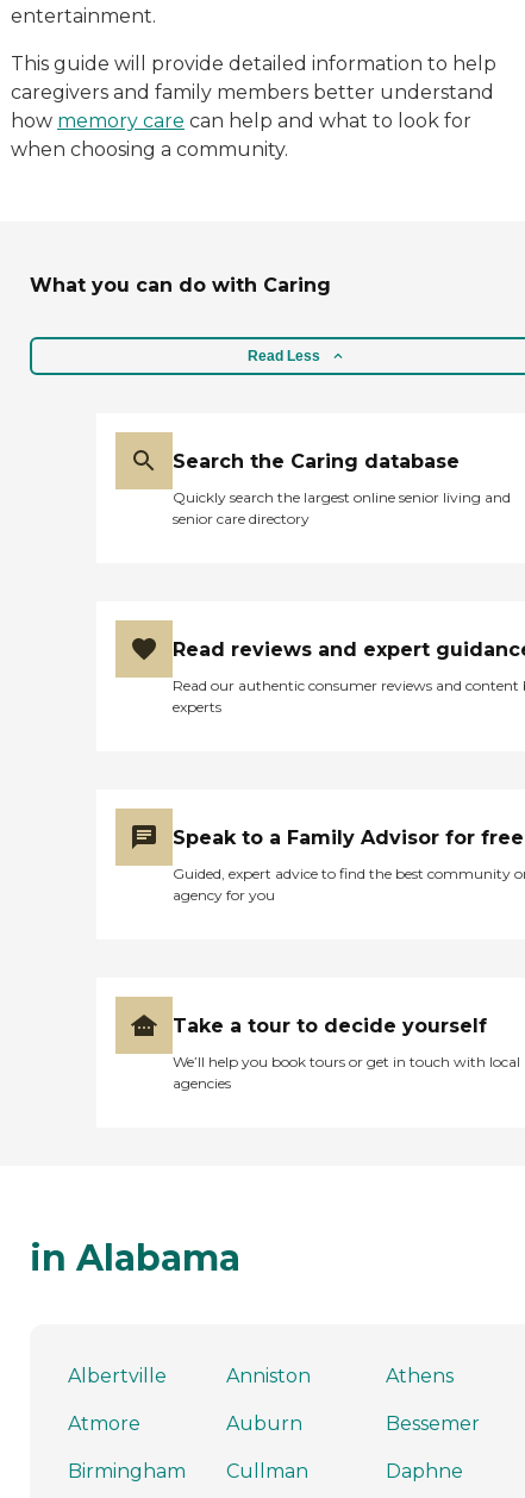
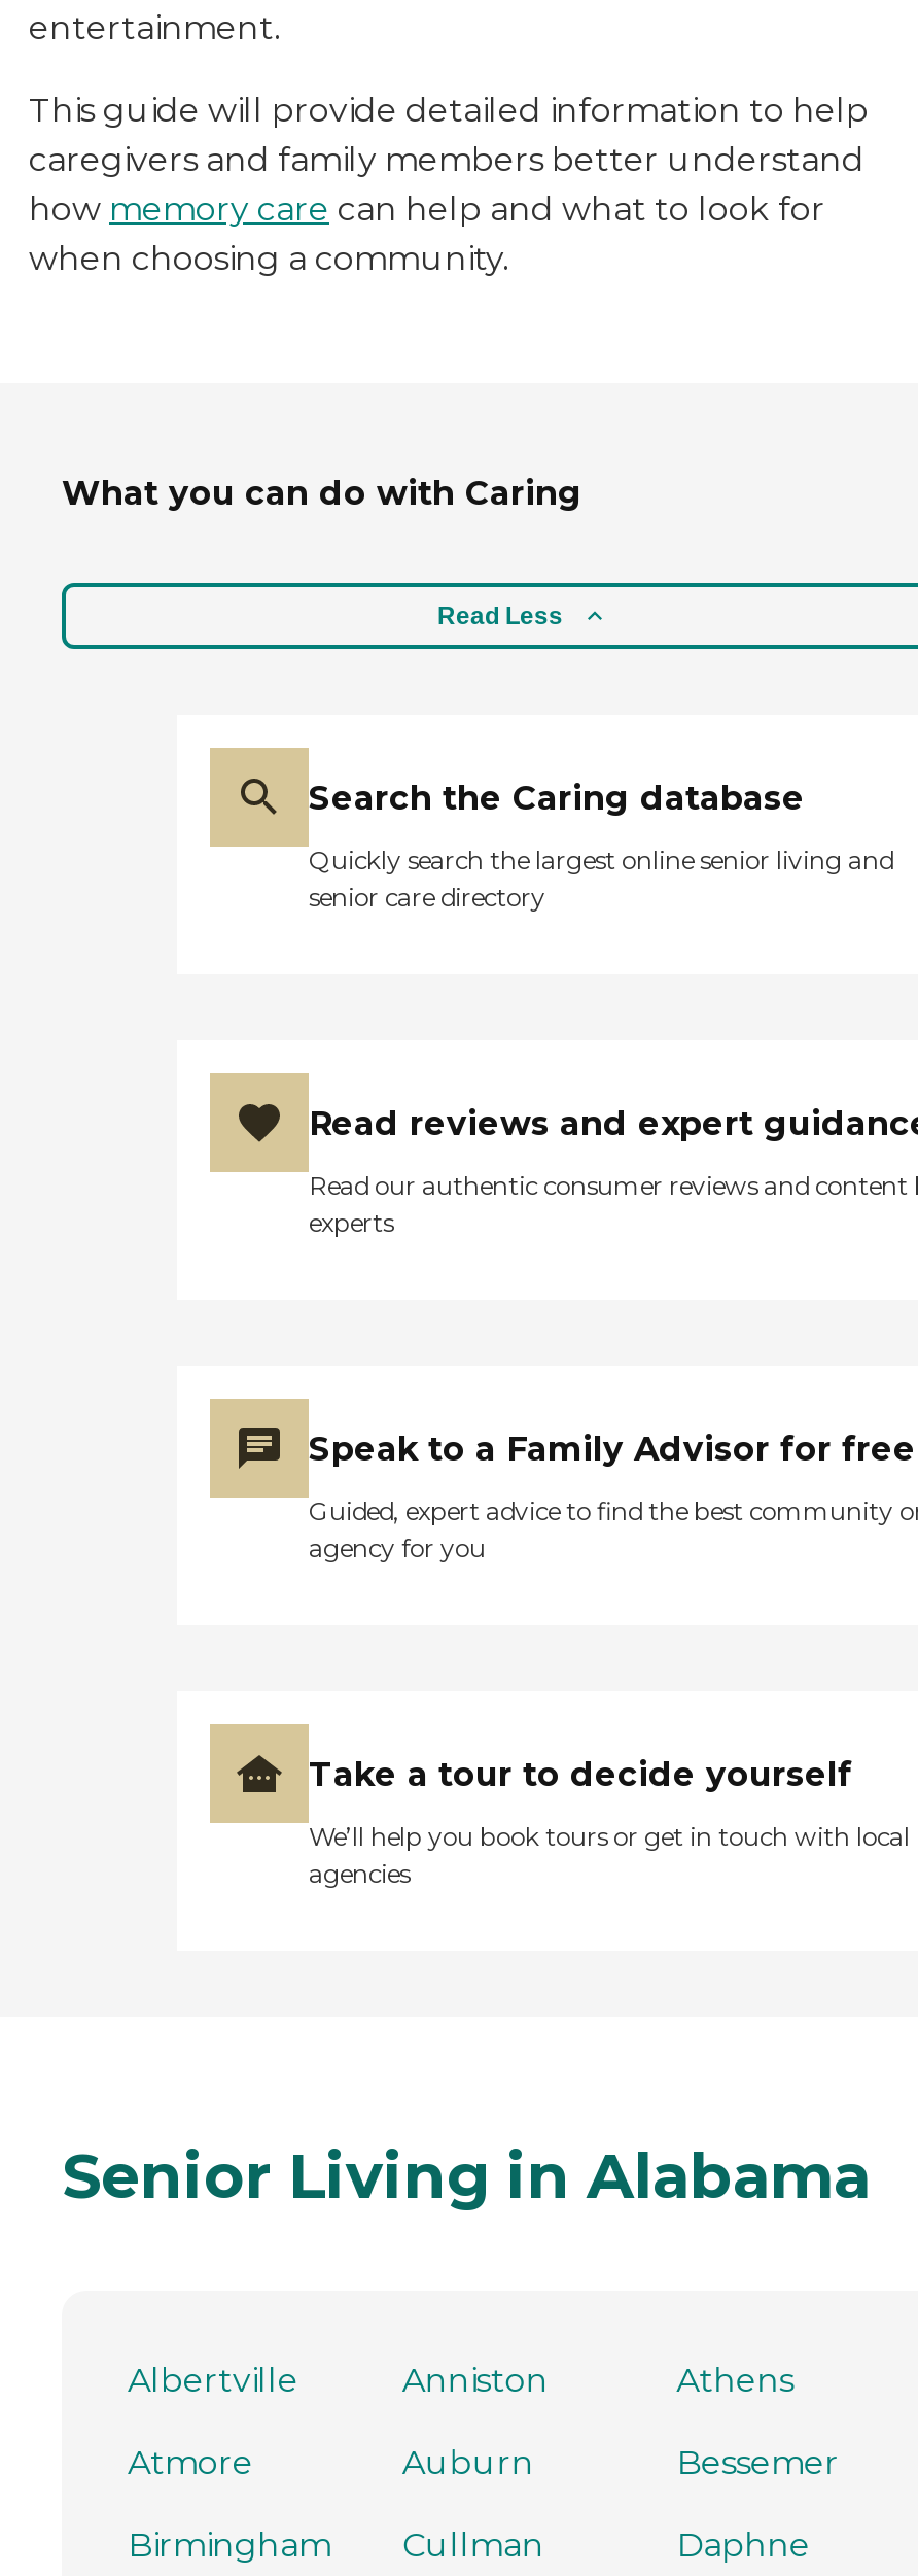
[30,1237,240,1281] in Alabama -> [62,2139,871,2215] Senior Living in Alabama

